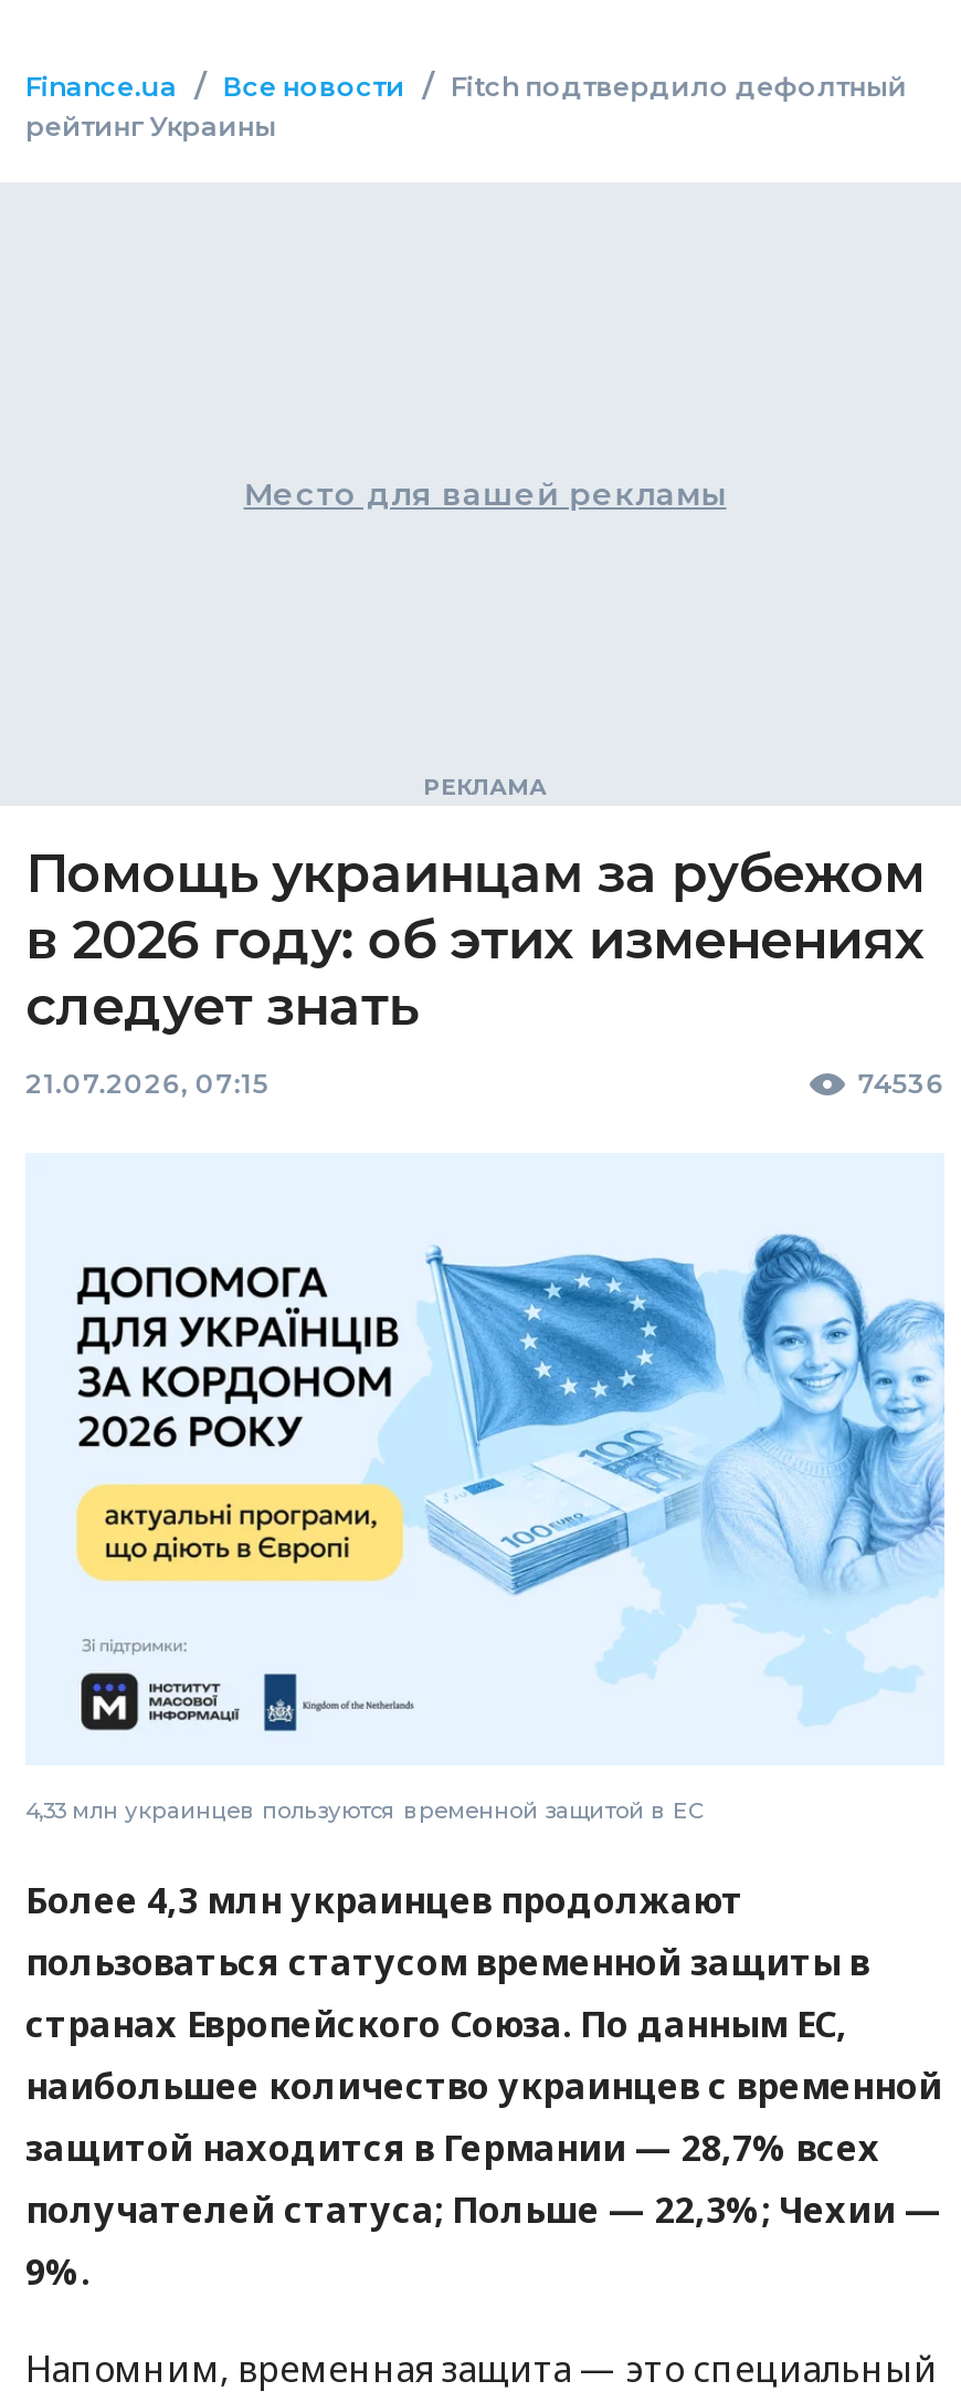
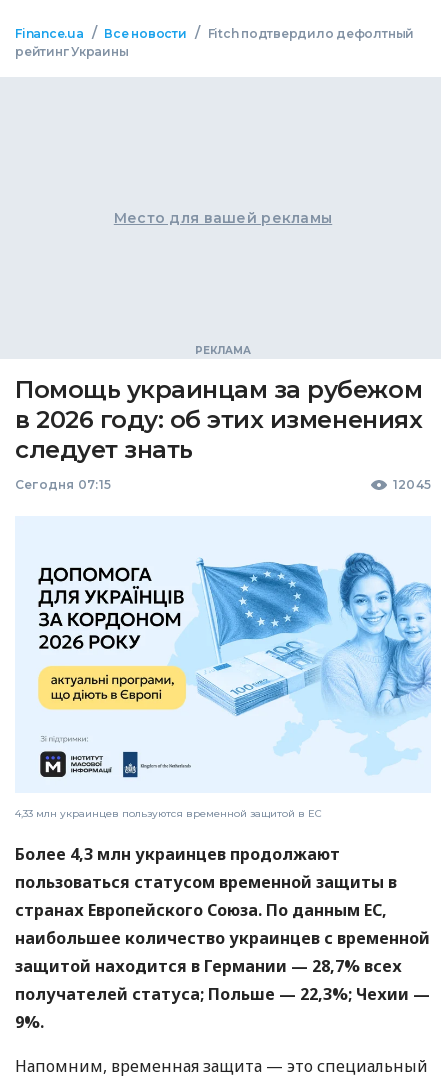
[25,1066,944,1099] 21.07.2026, 07:15 | 74536 -> [15,477,431,492] Сегодня 07:15 | 12045

